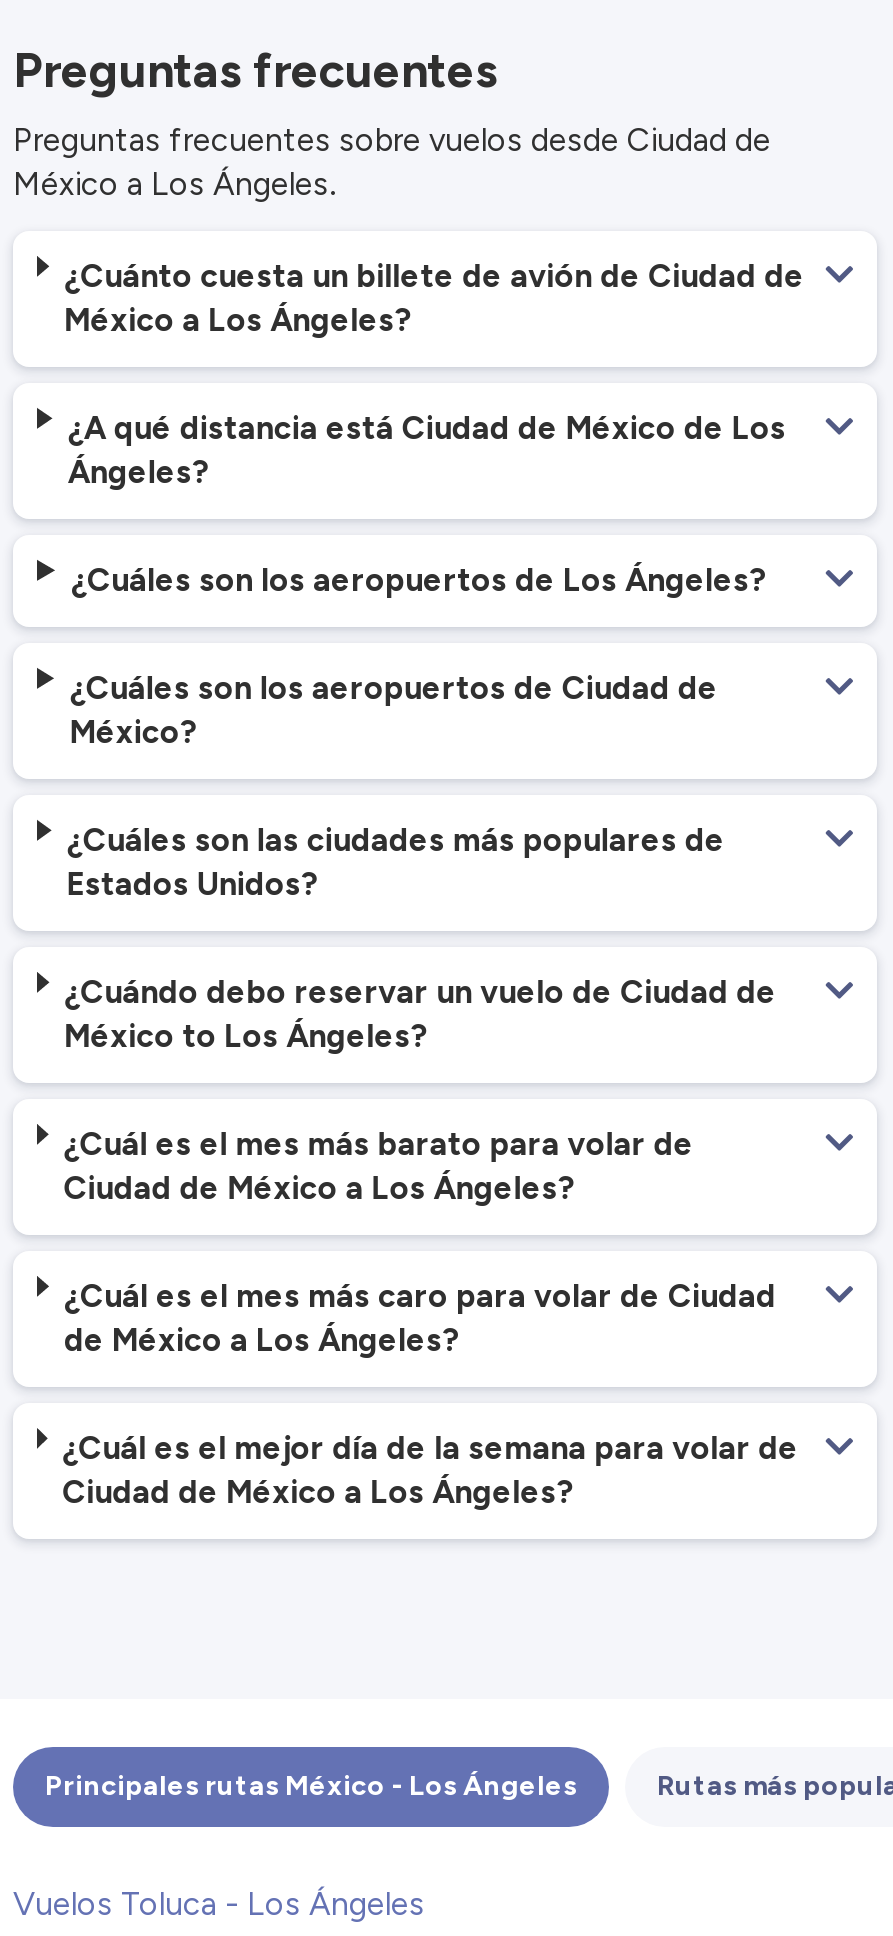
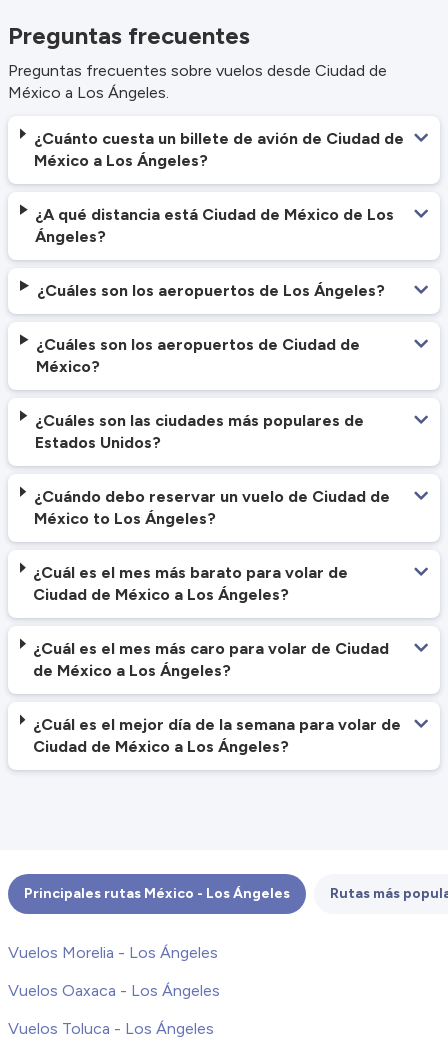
none -> [8,943,220,1000] Vuelos Morelia - Los Ángeles | Vuelos Oaxaca - Los Ángeles

